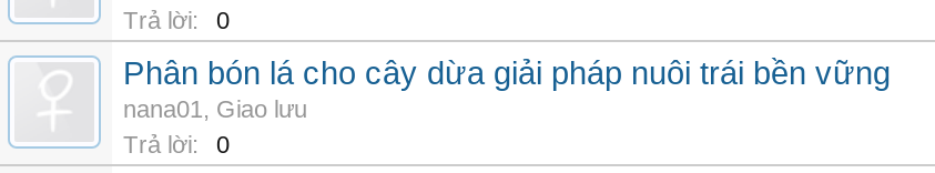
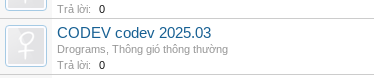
[123,55,891,122] Phân bón lá cho cây dừa giải pháp nuôi trái bền vững | nana01, Giao lưu -> [57,25,228,55] CODEV codev 2025.03 | Drograms, Thông gió thông thường

